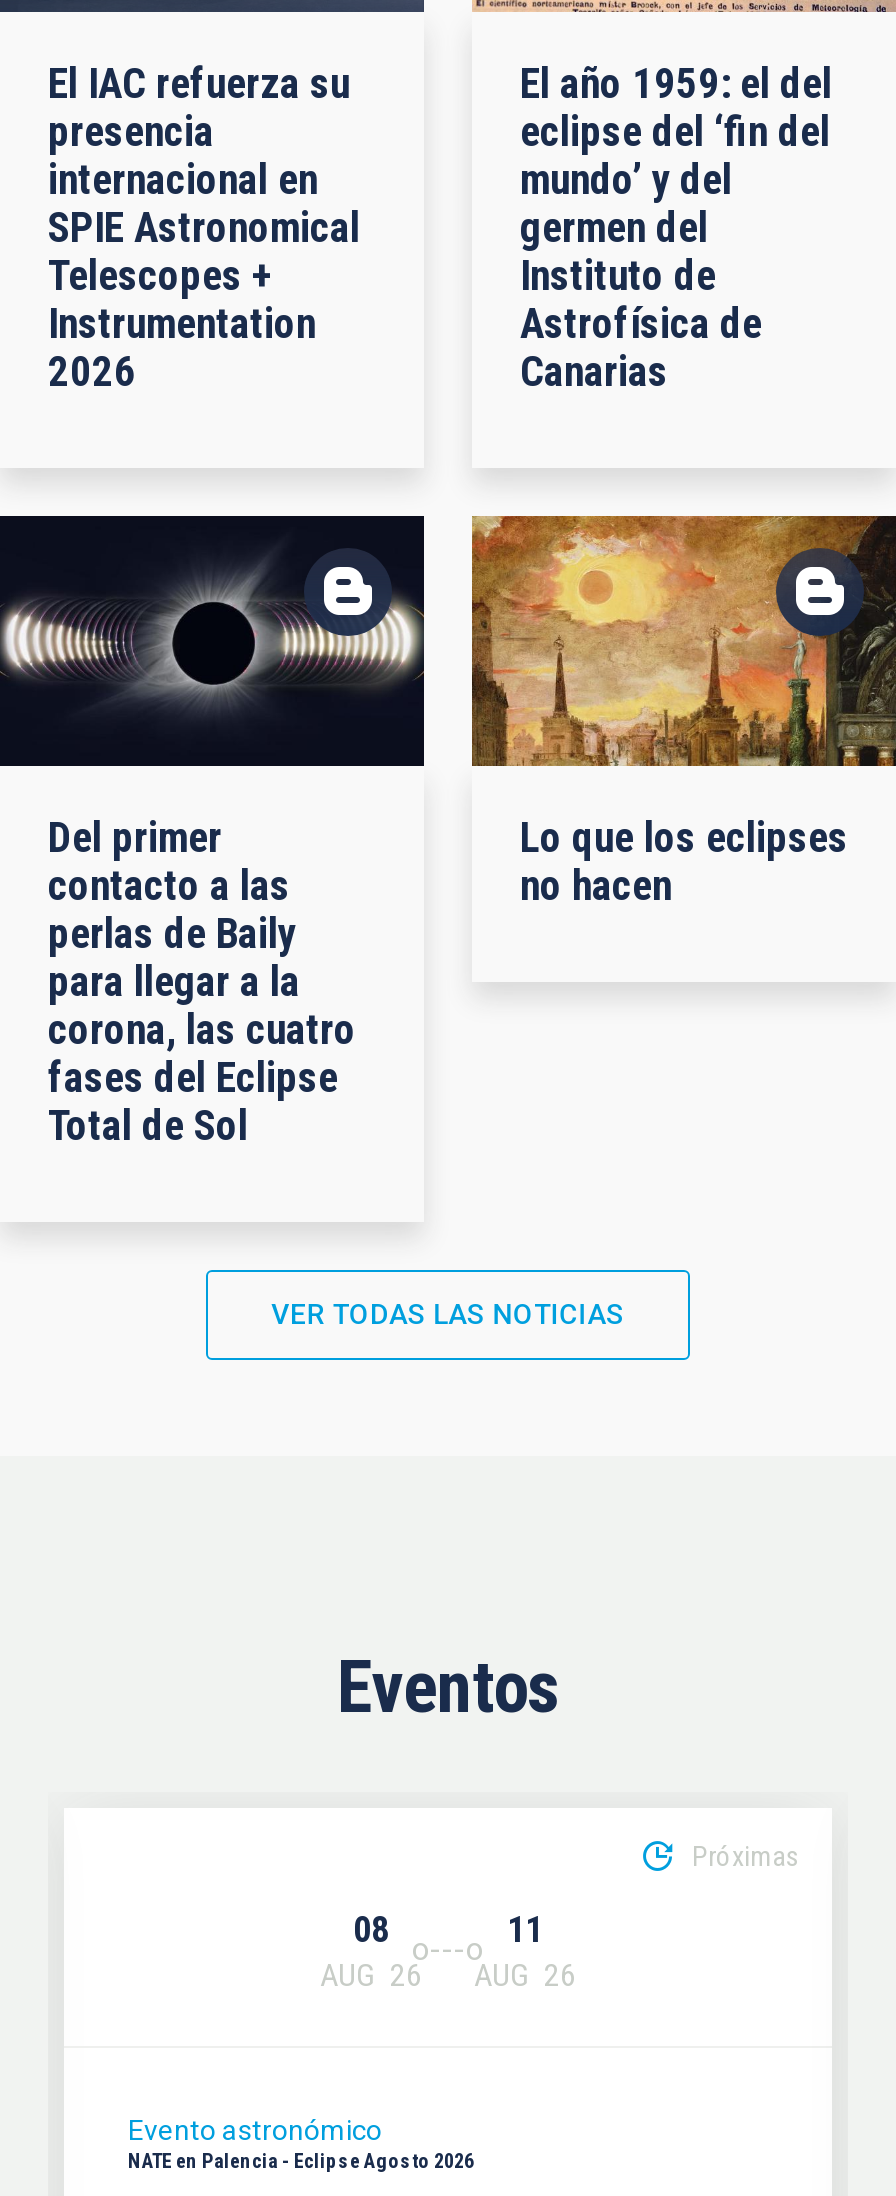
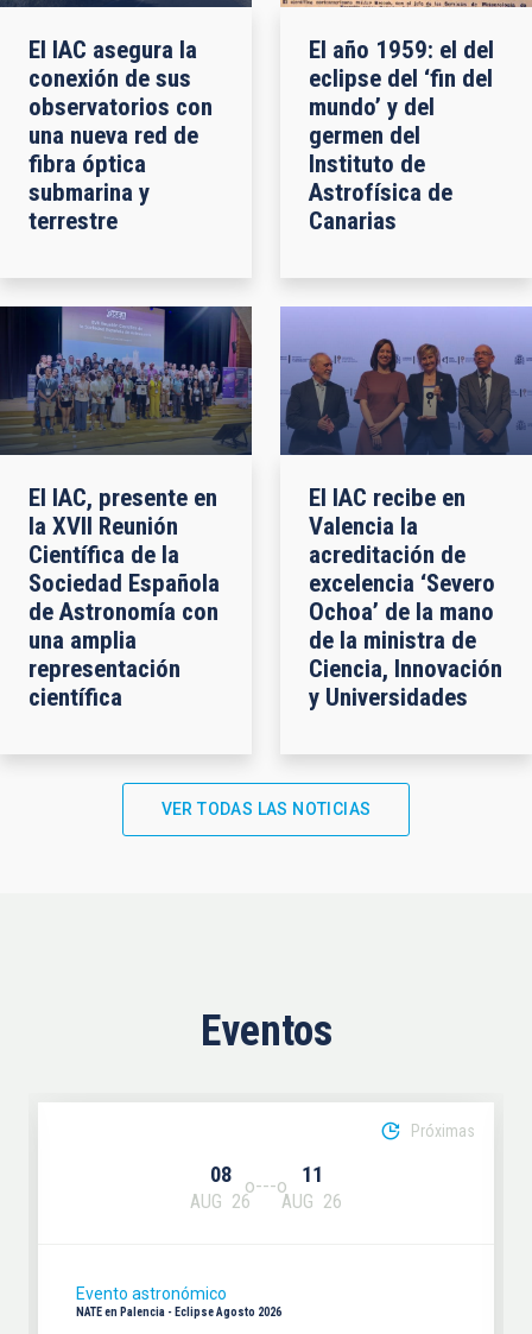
[48,61,360,397] El IAC refuerza su | presencia | internacional en | SPIE Astronomical | Telescopes + | Instrumentation | 2026 -> [28,36,213,236] El IAC asegura la | conexión de sus | observatorios con | una nueva red de | fibra óptica | submarina y | terrestre
[6,514,424,1150] [image] | Del primer | contacto a las | perlas de Baily | para llegar a la | corona, las cuatro | fases del Eclipse | Total de Sol -> [4,305,252,711] [image] | El IAC, presente en | la XVII Reunión | Científica de la | Sociedad Española | de Astronomía con | una amplia | representación | científica
[470,514,890,910] [image] | Lo que los eclipses | no hacen -> [279,306,528,711] [image] | El IAC recibe en | Valencia la | acreditación de | excelencia ‘Severo | Ochoa’ de la mano | de la ministra de | Ciencia, Innovación | y Universidades

